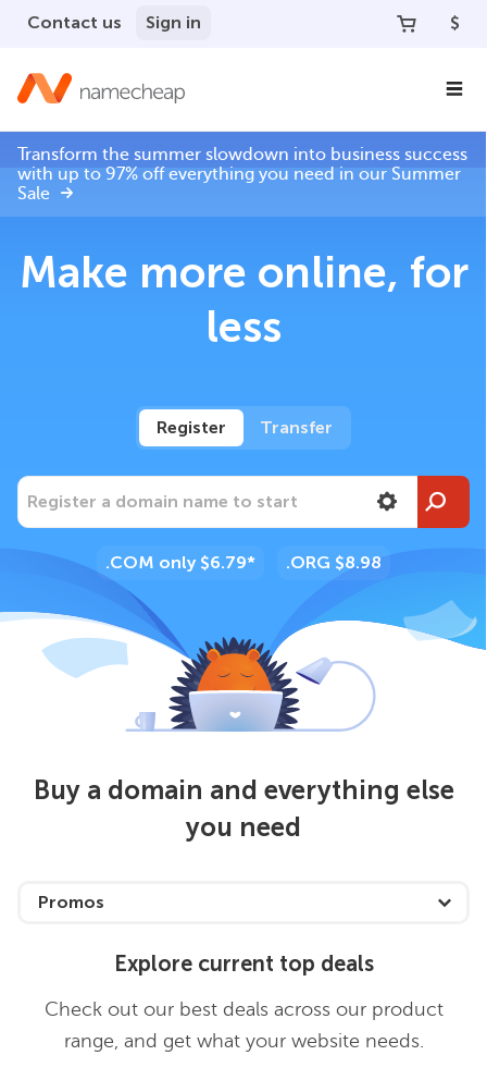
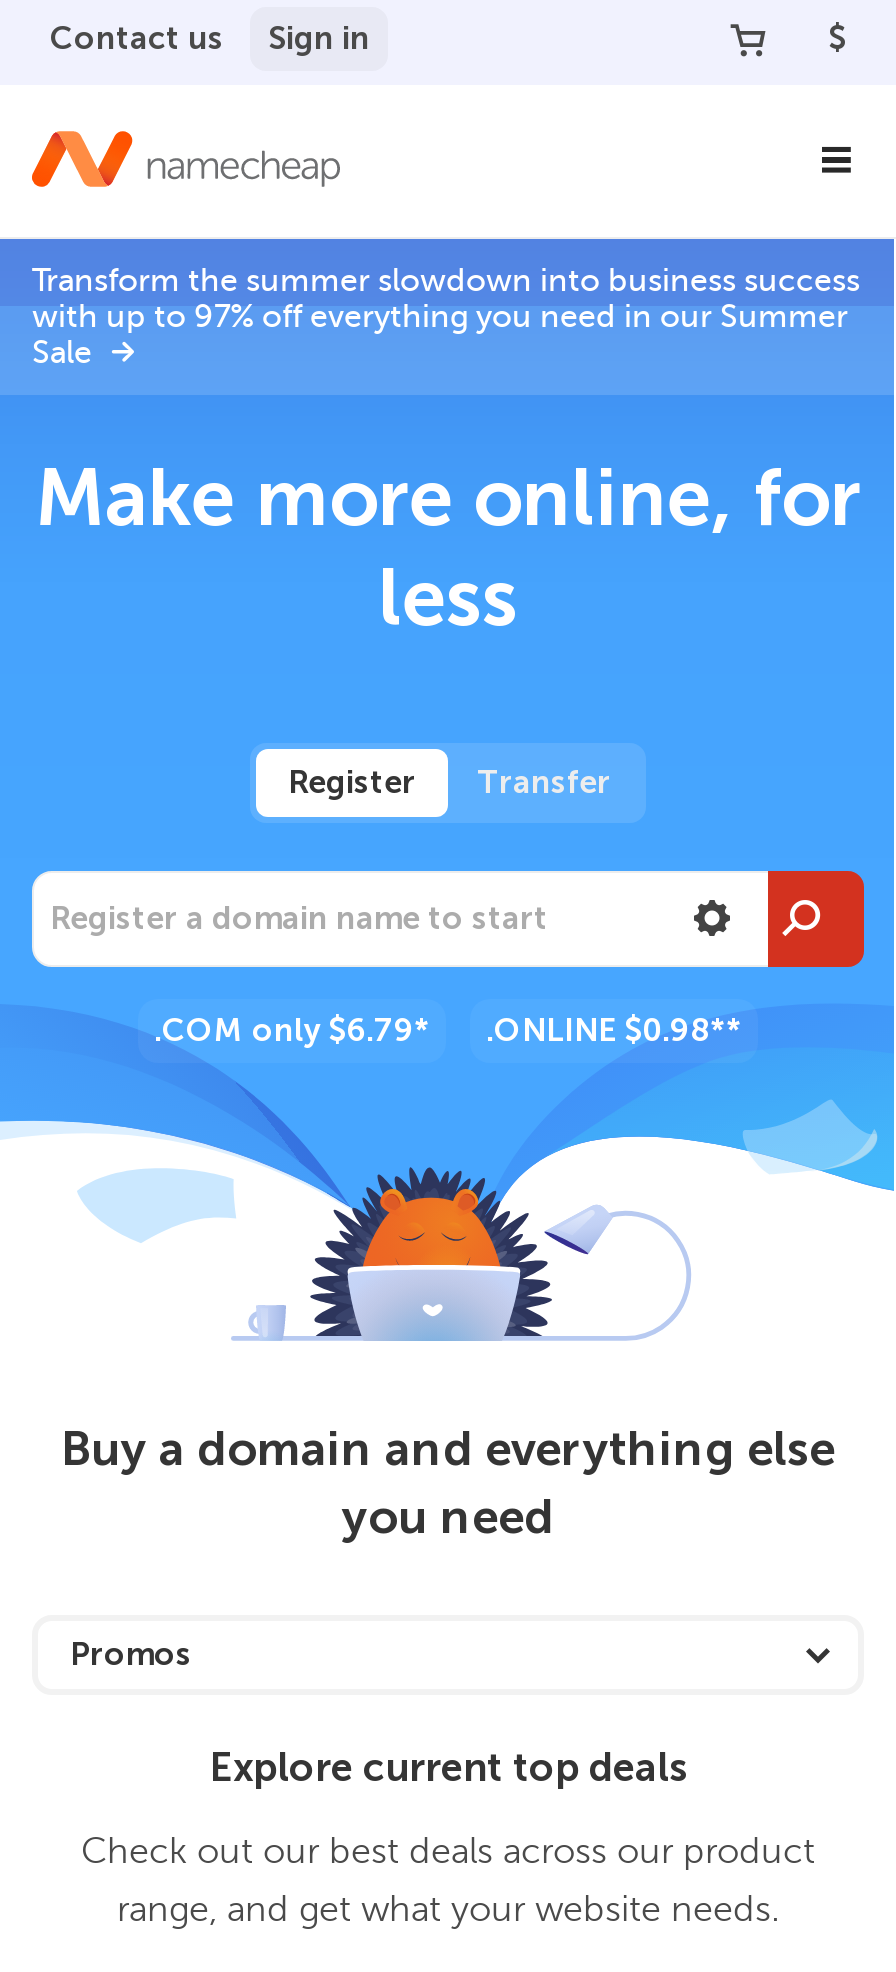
[105,552,382,573] .COM only $6.79* .ORG $8.98 -> [154,1011,742,1049] .COM only $6.79* .ONLINE $0.98**

